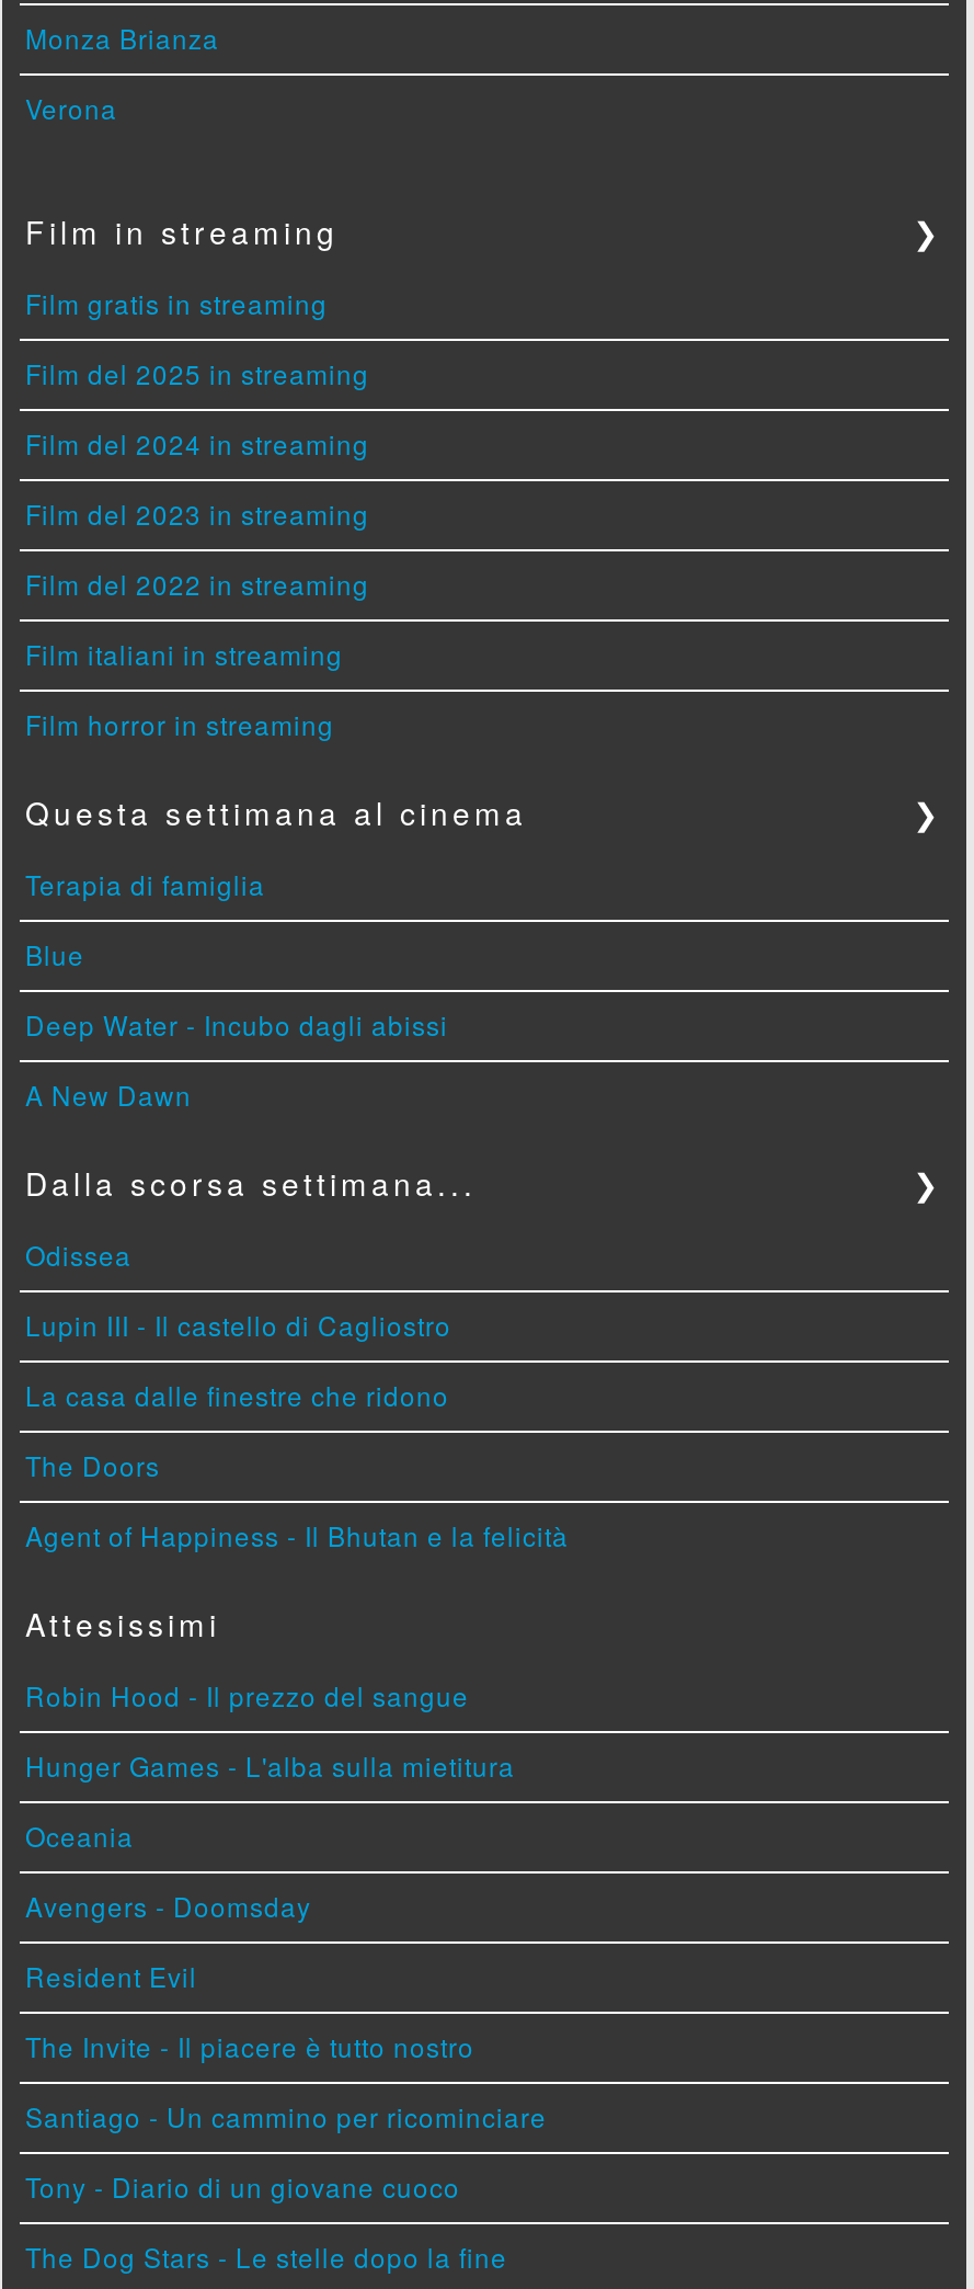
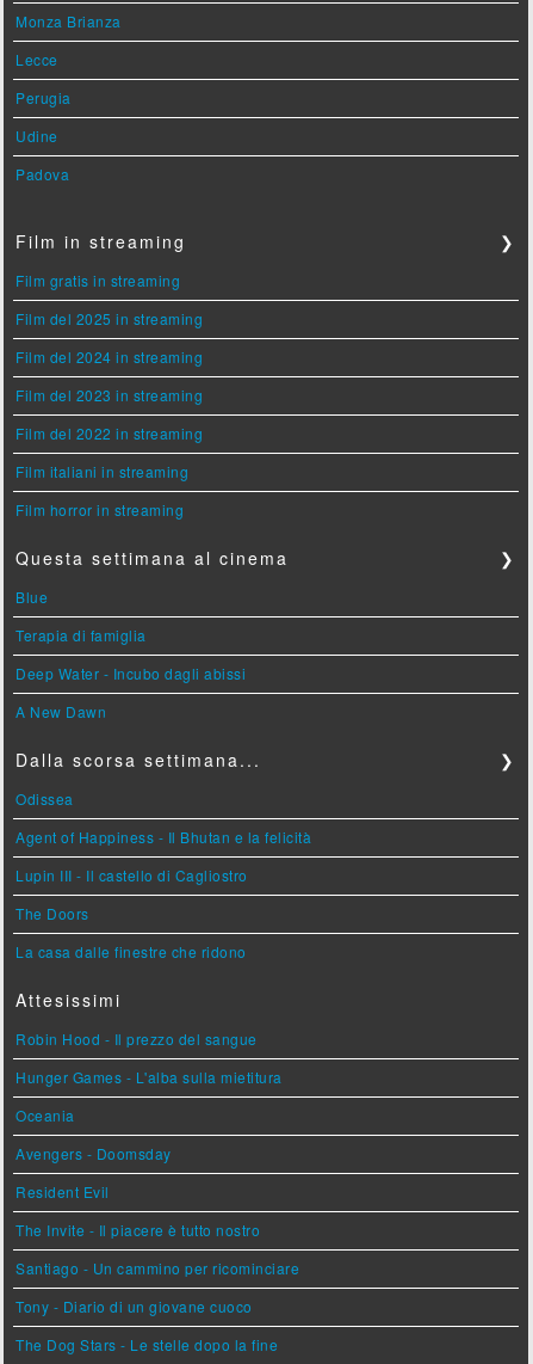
[25,90,117,127] Verona -> [16,50,72,185] Lecce | Perugia | Udine | Padova
moved [25,866,265,903] -> [16,625,147,646]: Terapia di famiglia
moved [25,1307,451,1484] -> [16,865,248,962]: Lupin III - Il castello di Cagliostro | The Doors | La casa dalle finestre che ridono

